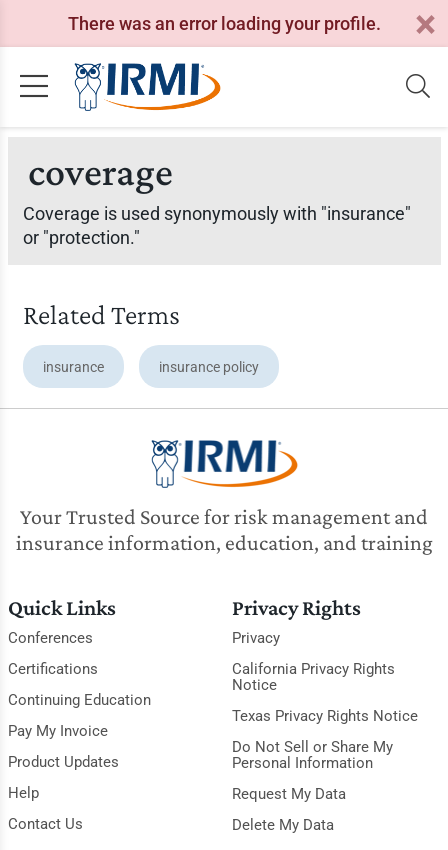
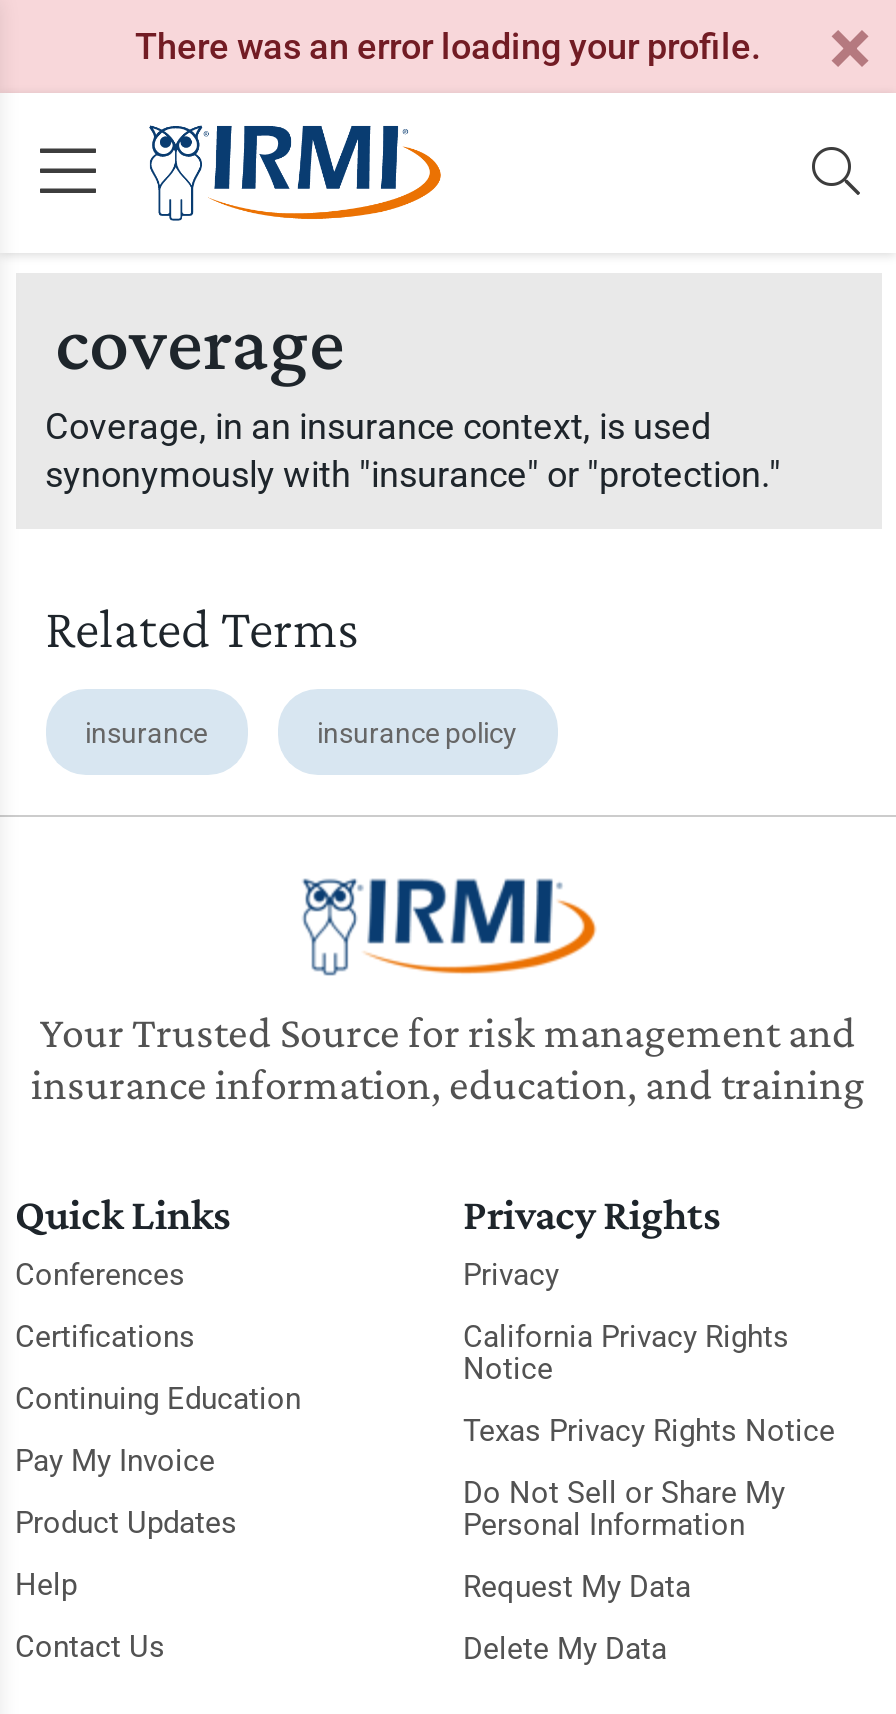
[22,203,410,248] Coverage is used synonymously with "insurance" | or "protection." -> [45,405,781,495] Coverage, in an insurance context, is used | synonymously with "insurance" or "protection."

